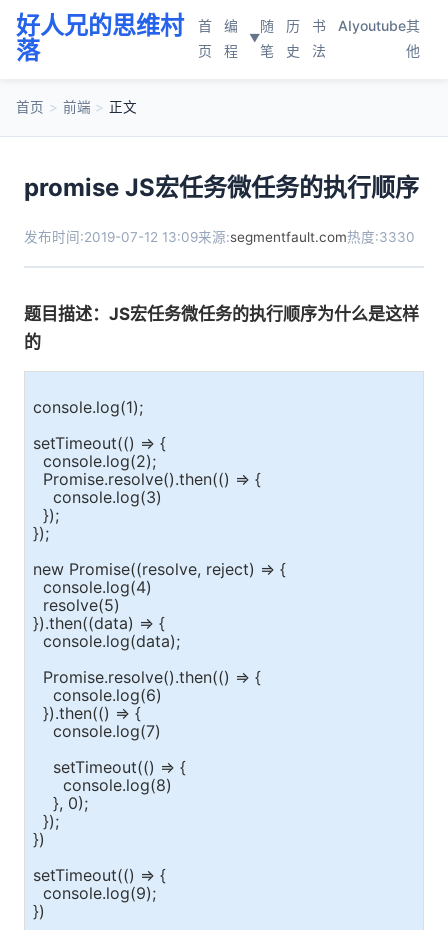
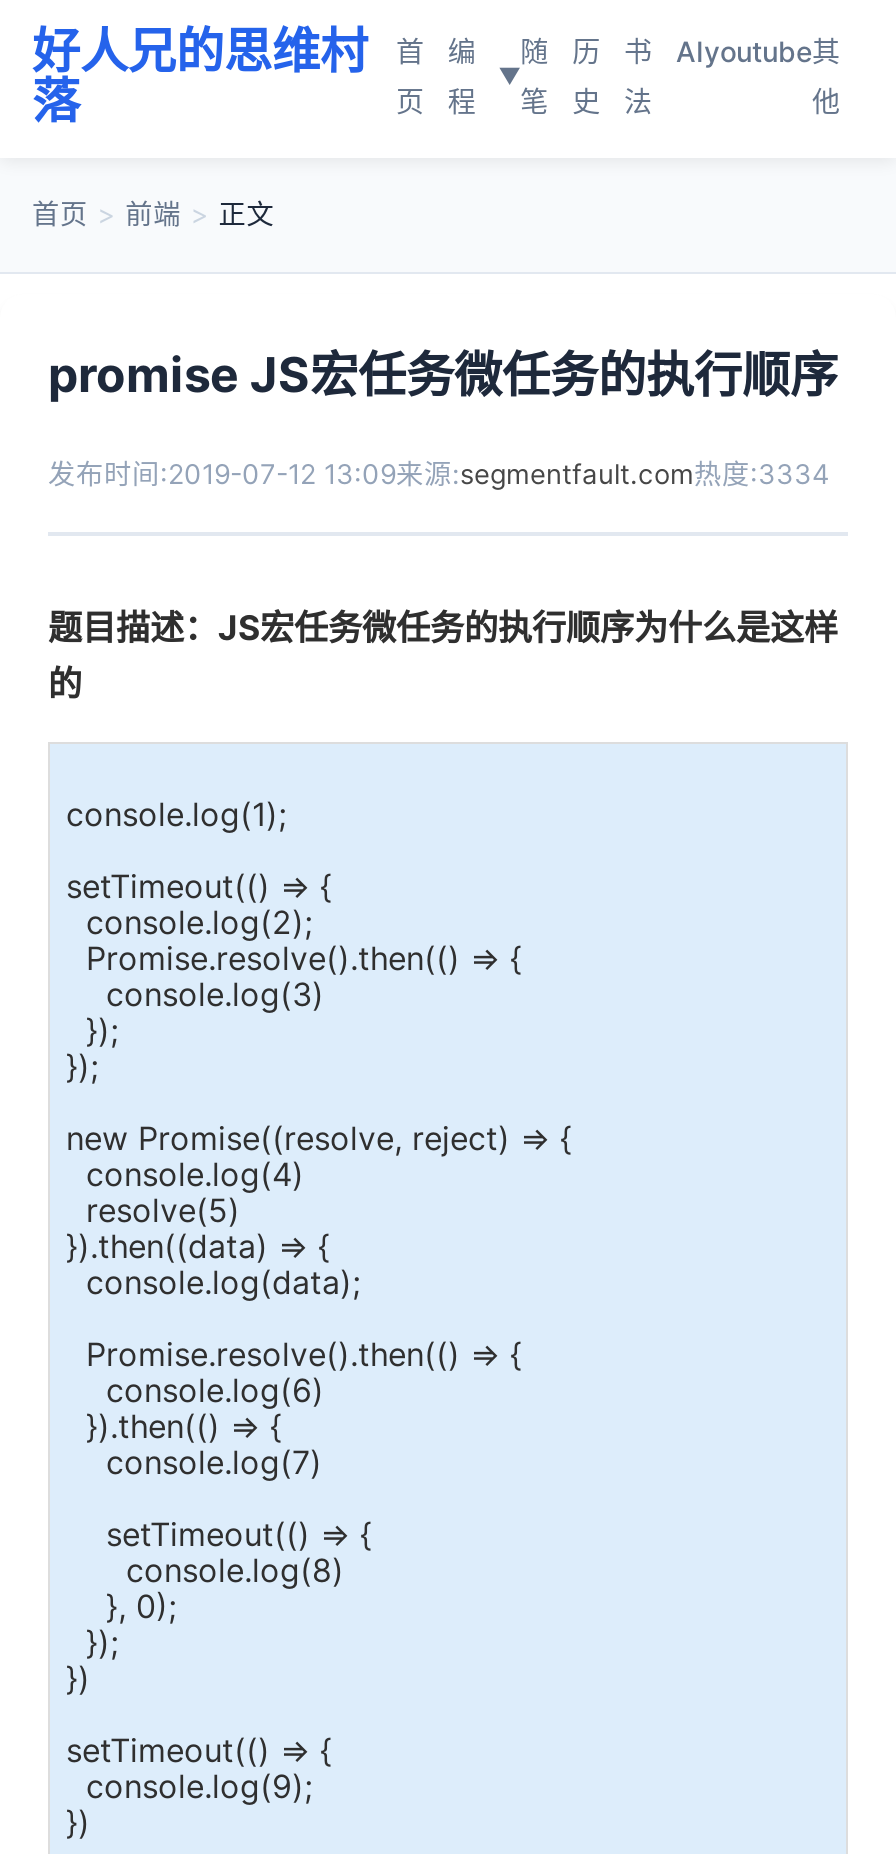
[24,229,415,245] 发布时间:2019-07-12 13:09来源:segmentfault.com热度:3330 -> [48,458,830,490] 发布时间:2019-07-12 13:09来源:segmentfault.com热度:3334

